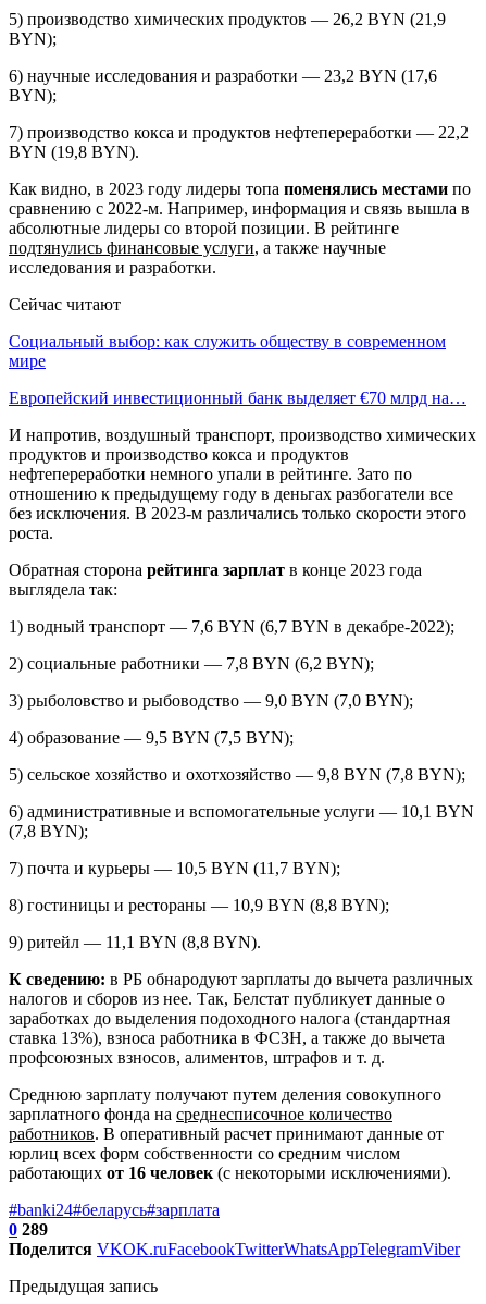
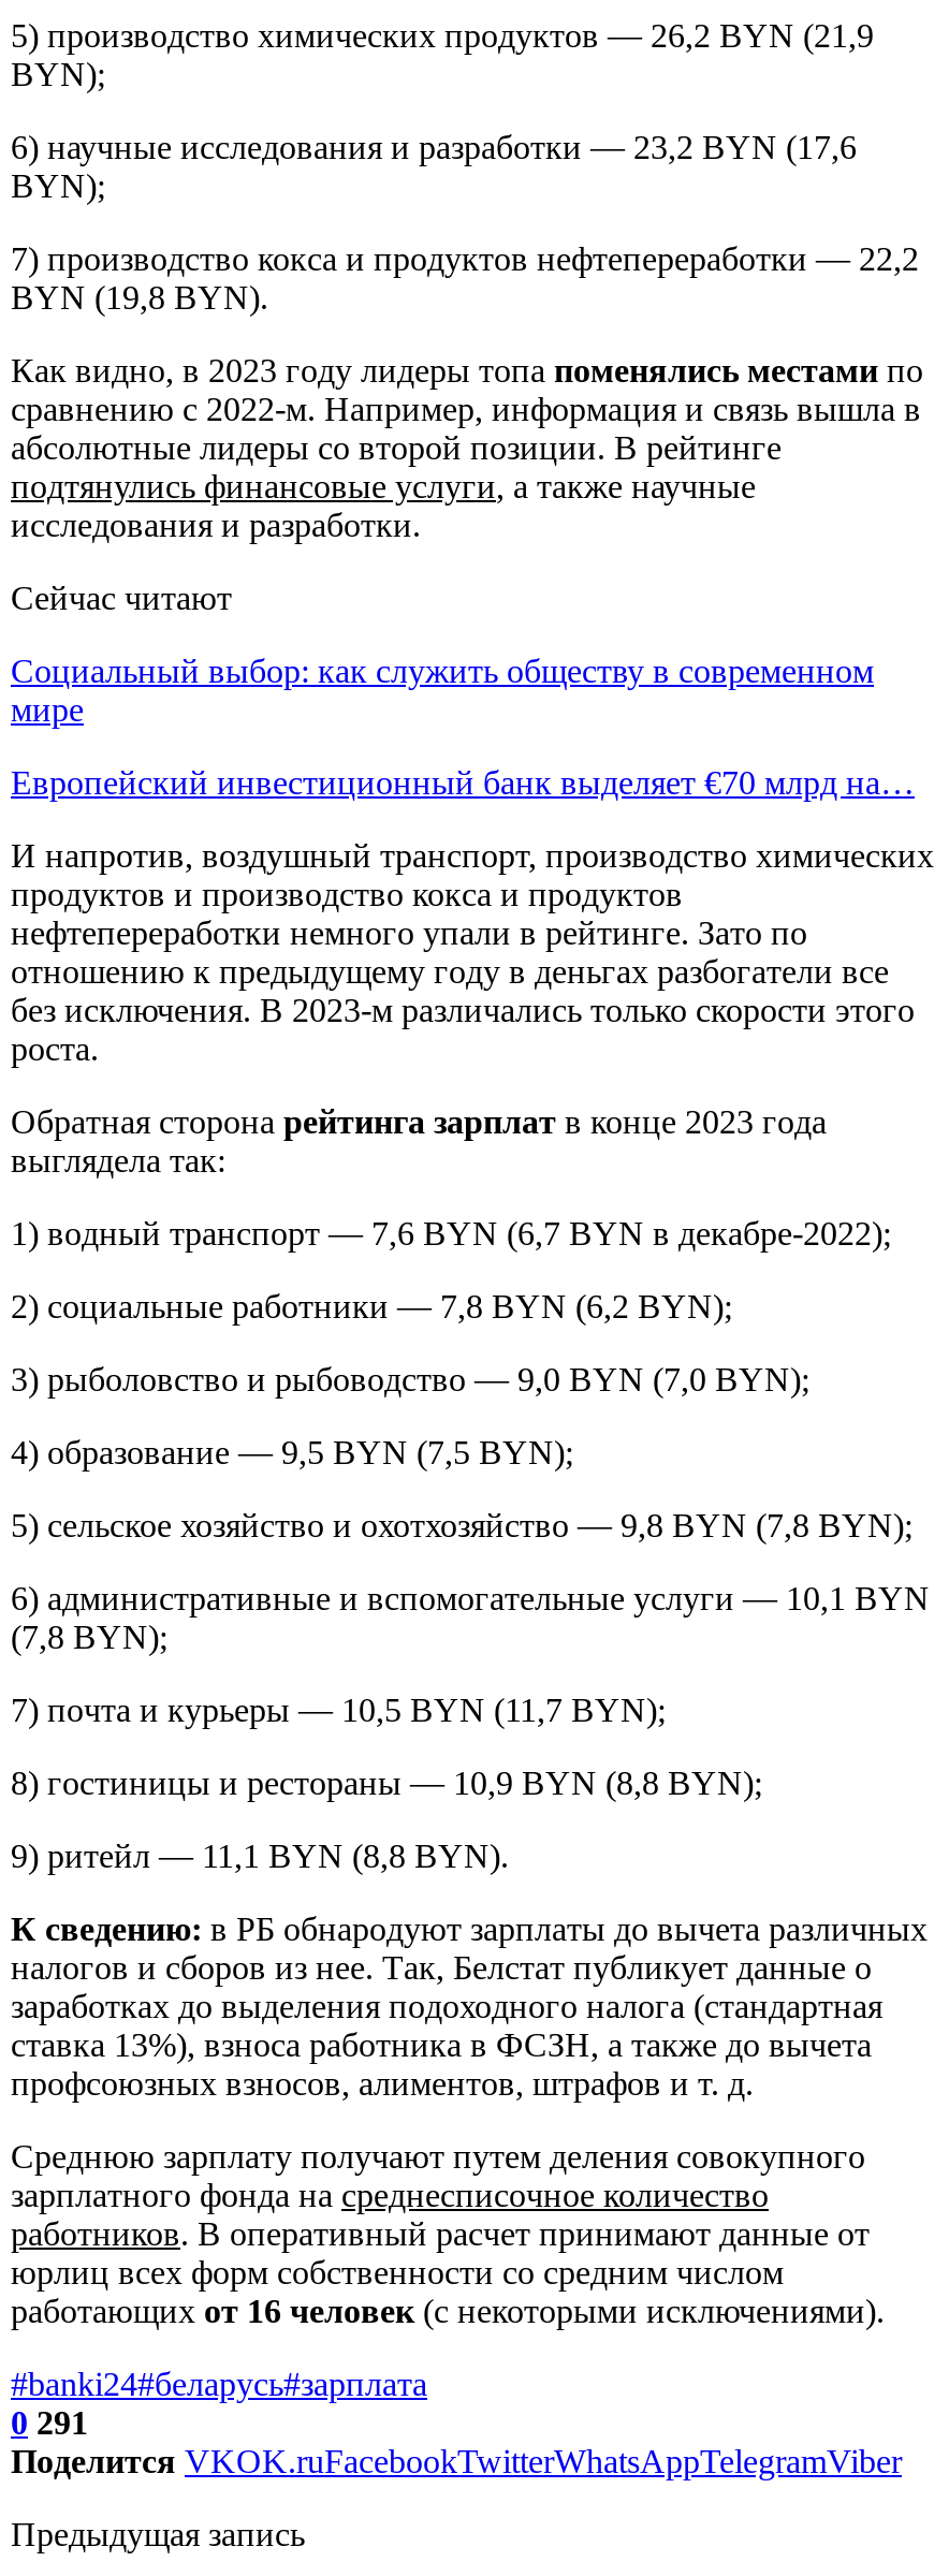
[9,1220,48,1238] 0 289 -> [11,2404,88,2440] 0 291

